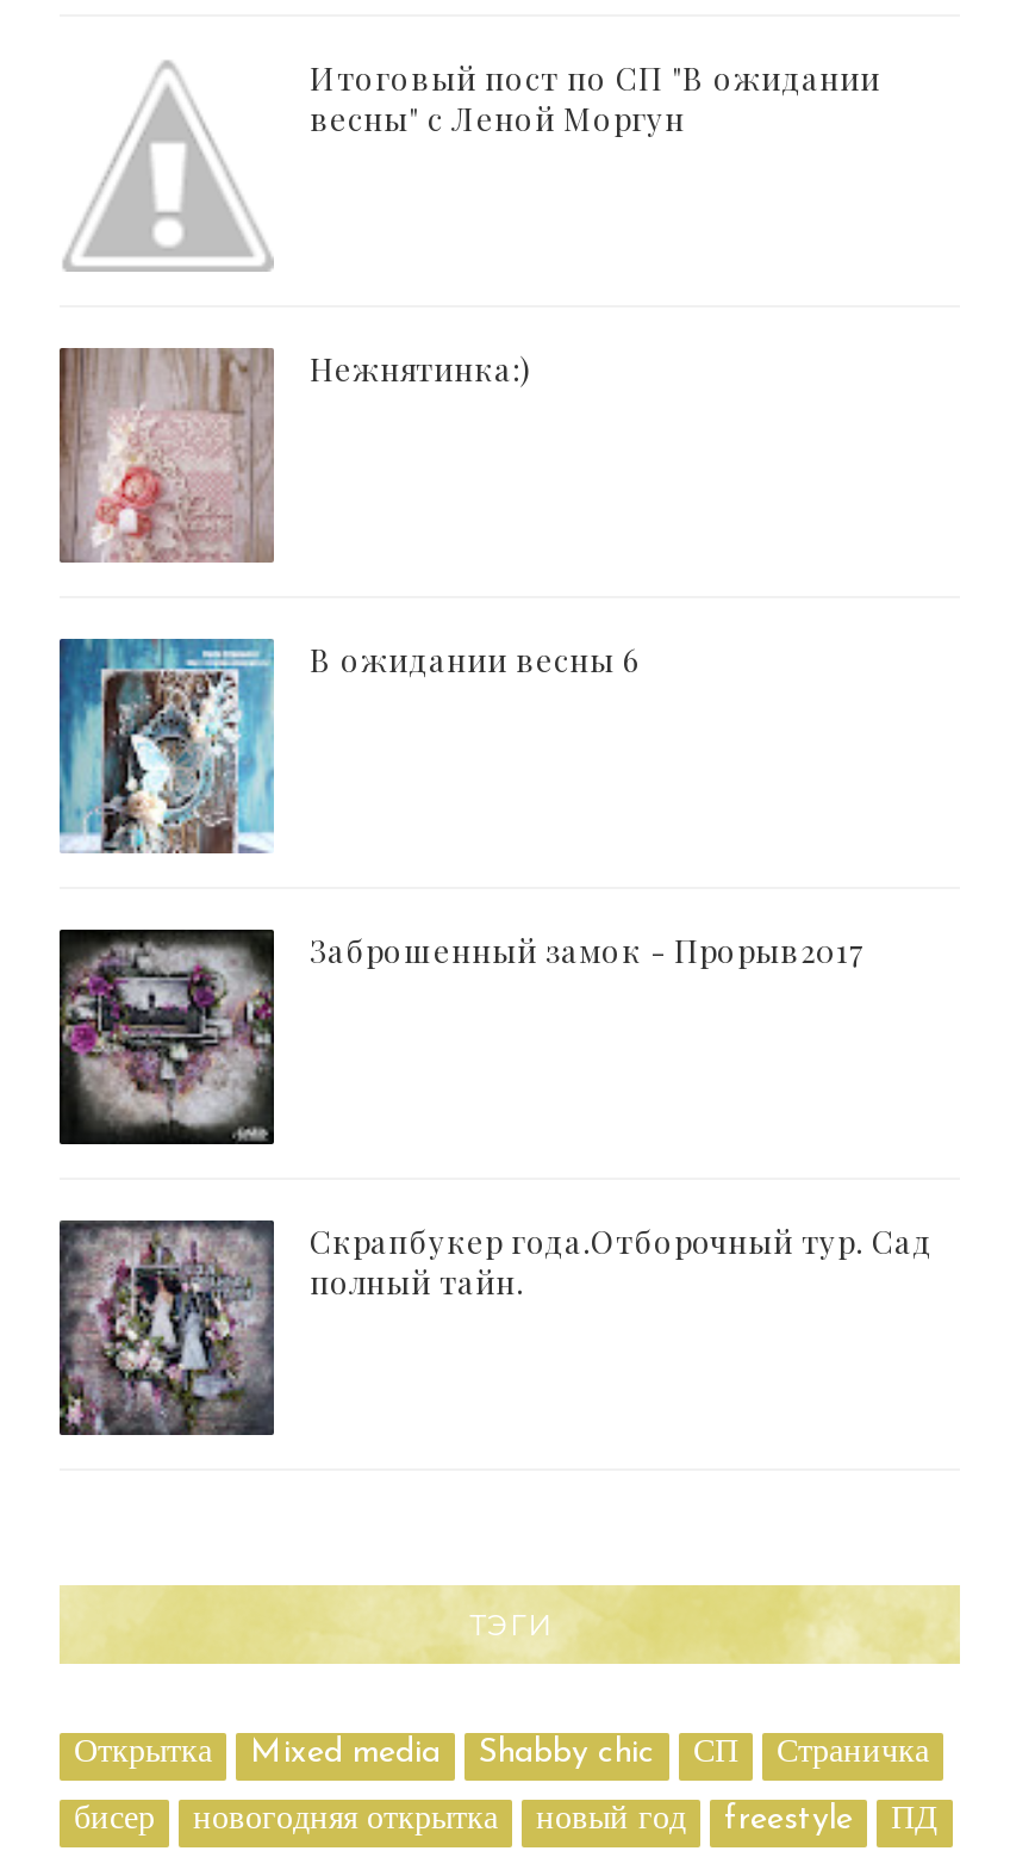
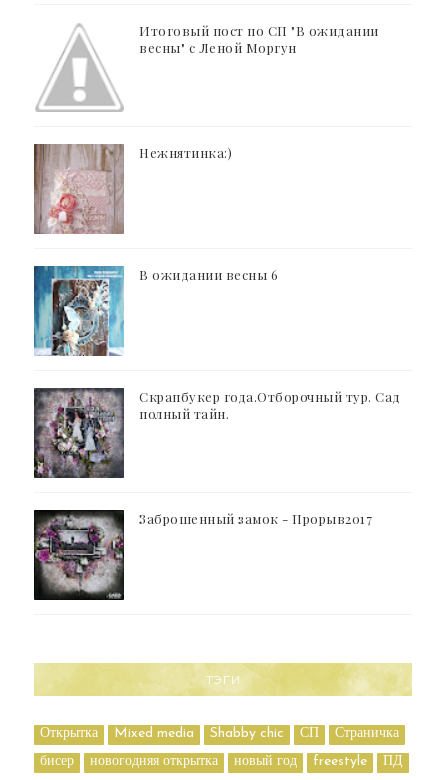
moved [60,930,865,1147] -> [34,510,372,601]: [image] | Заброшенный замок - Прорыв2017
moved [55,1218,933,1440] -> [32,387,400,480]: [image] | Скрапбукер года.Отборочный тур. Сад | полный тайн.

